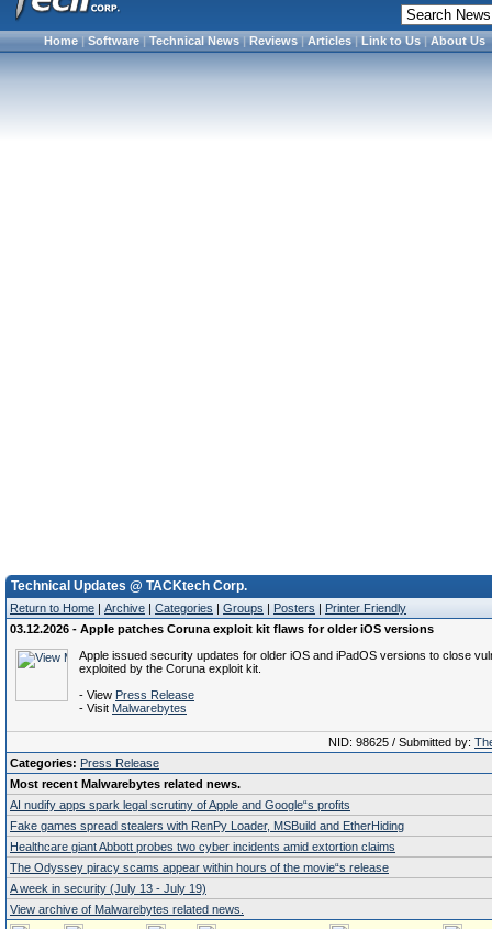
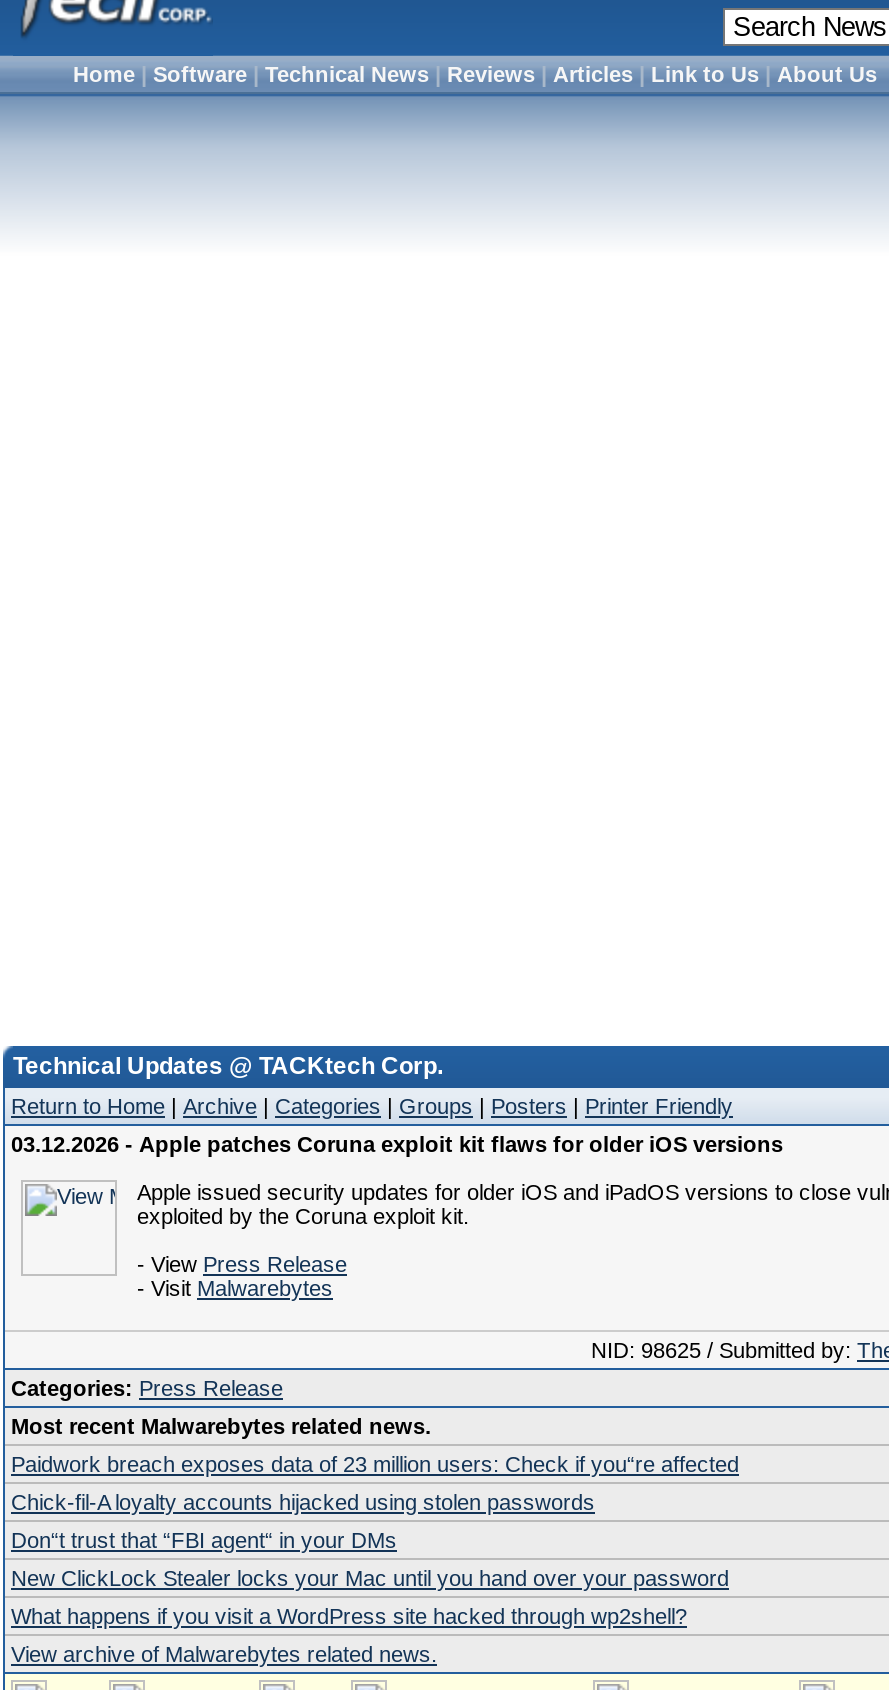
[10,798,350,811] AI nudify apps spark legal scrutiny of Apple and Google“s profits -> [11,1452,739,1476] Paidwork breach exposes data of 23 million users: Check if you“re affected
[10,819,404,832] Fake games spread stealers with RenPy Loader, MSBuild and EtherHiding -> [11,1490,595,1514] Chick-fil-A loyalty accounts hijacked using stolen passwords
[10,840,395,853] Healthcare giant Abbott probes two cyber incidents amid extortion claims -> [11,1528,397,1552] Don“t trust that “FBI agent“ in your DMs
[10,861,389,874] The Odyssey piracy scams appear within hours of the movie“s release -> [11,1566,729,1590] New ClickLock Stealer locks your Mac until you hand over your password
[10,882,206,895] A week in security (July 13 - July 19) -> [11,1604,687,1628] What happens if you visit a WordPress site hacked through wp2shell?

